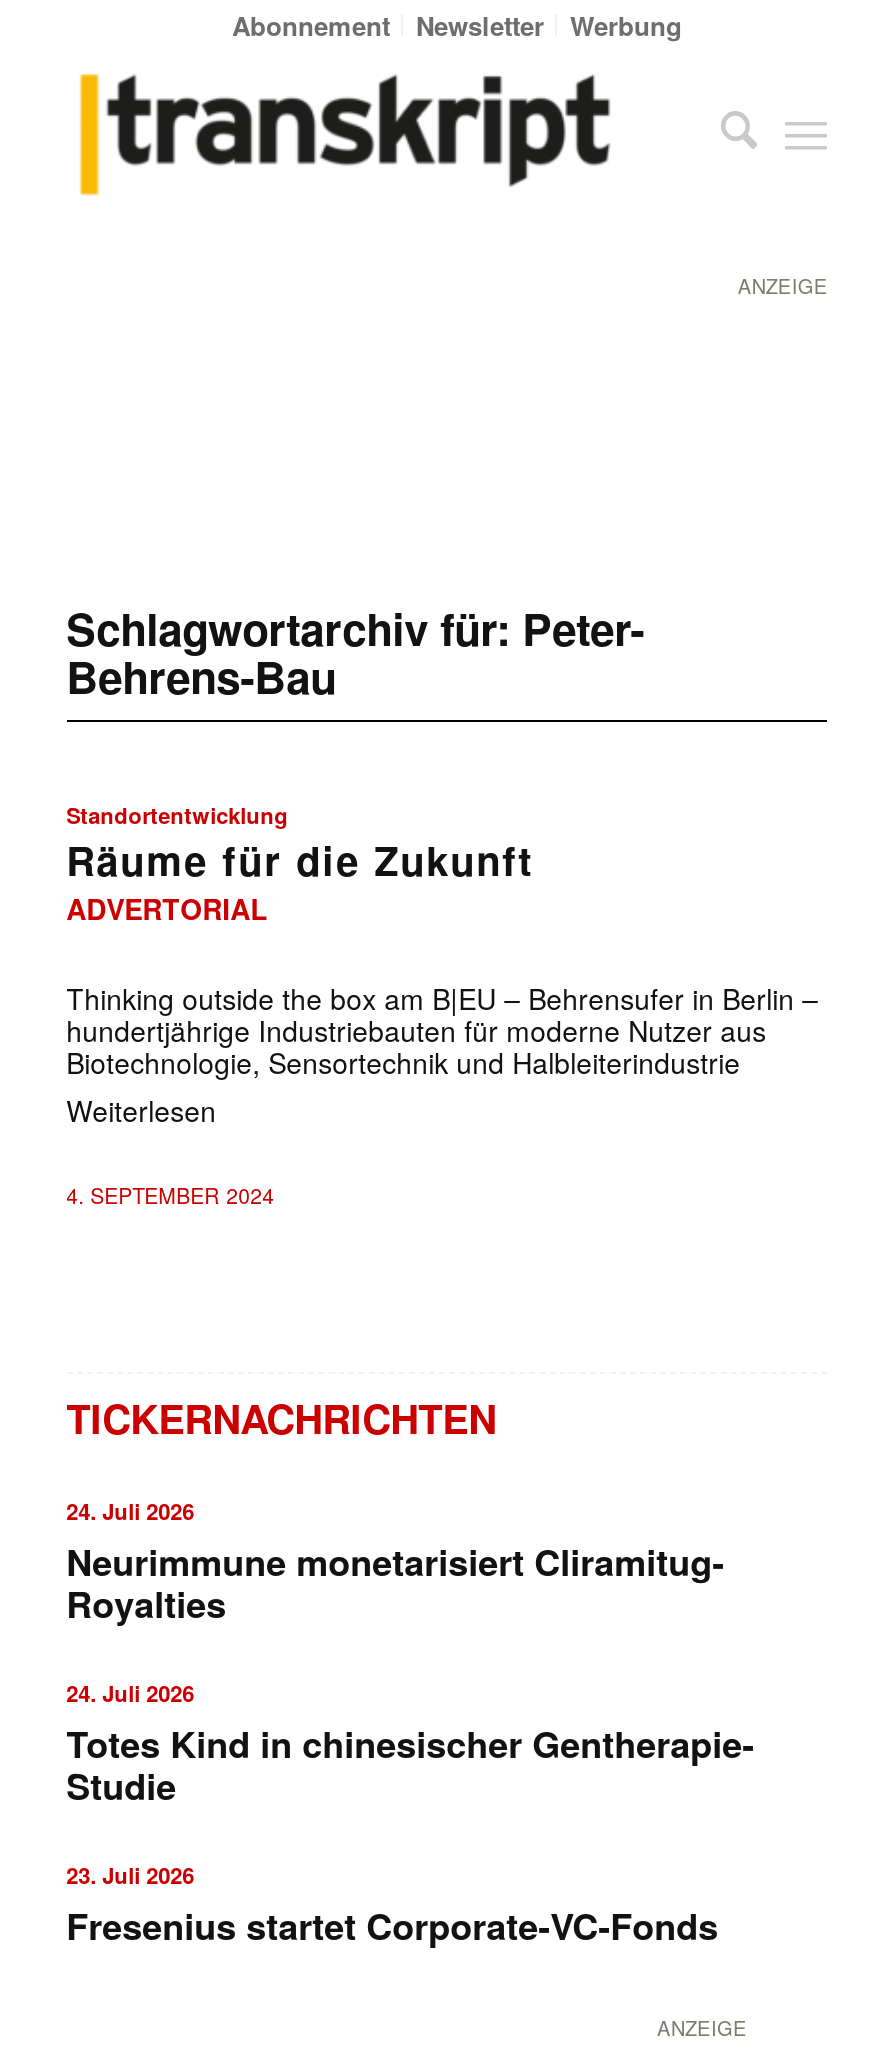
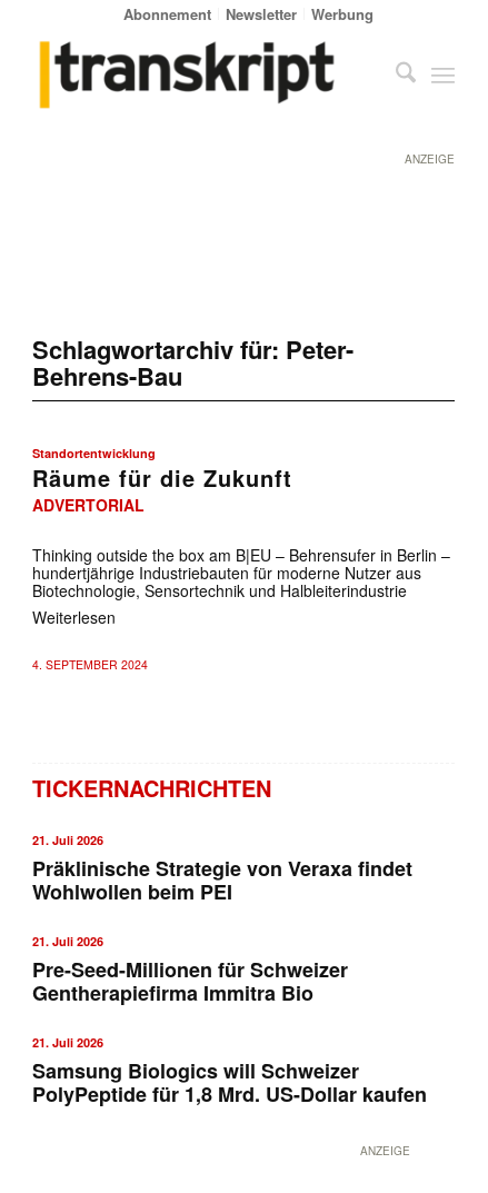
[66,1496,724,1630] 24. Juli 2026 | Neurimmune monetarisiert Cliramitug- | Royalties -> [32,832,412,906] 21. Juli 2026 | Präklinische Strategie von Veraxa findet | Wohlwollen beim PEI
[66,1678,754,1812] 24. Juli 2026 | Totes Kind in chinesischer Gentherapie- | Studie -> [32,933,347,1007] 21. Juli 2026 | Pre-Seed-Millionen für Schweizer | Gentherapiefirma Immitra Bio
[66,1860,718,1952] 23. Juli 2026 | Fresenius startet Corporate-VC-Fonds -> [32,1034,426,1108] 21. Juli 2026 | Samsung Biologics will Schweizer | PolyPeptide für 1,8 Mrd. US-Dollar kaufen

